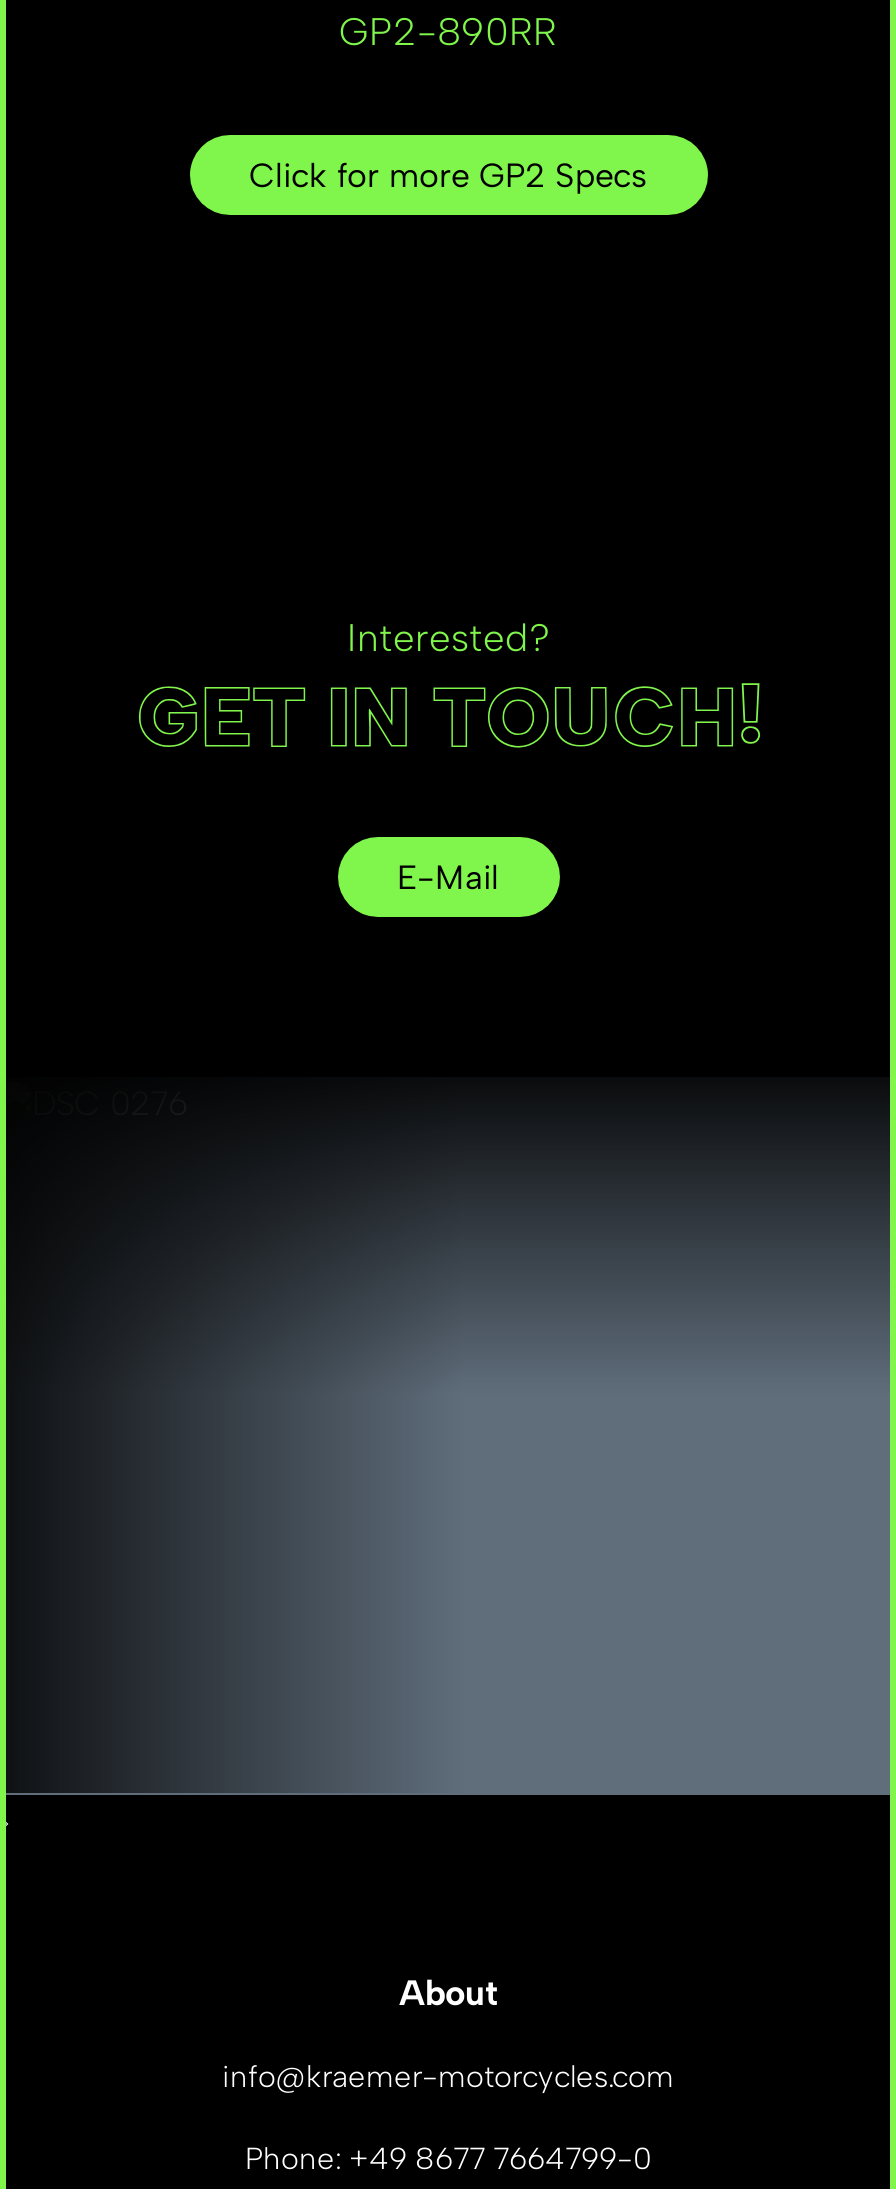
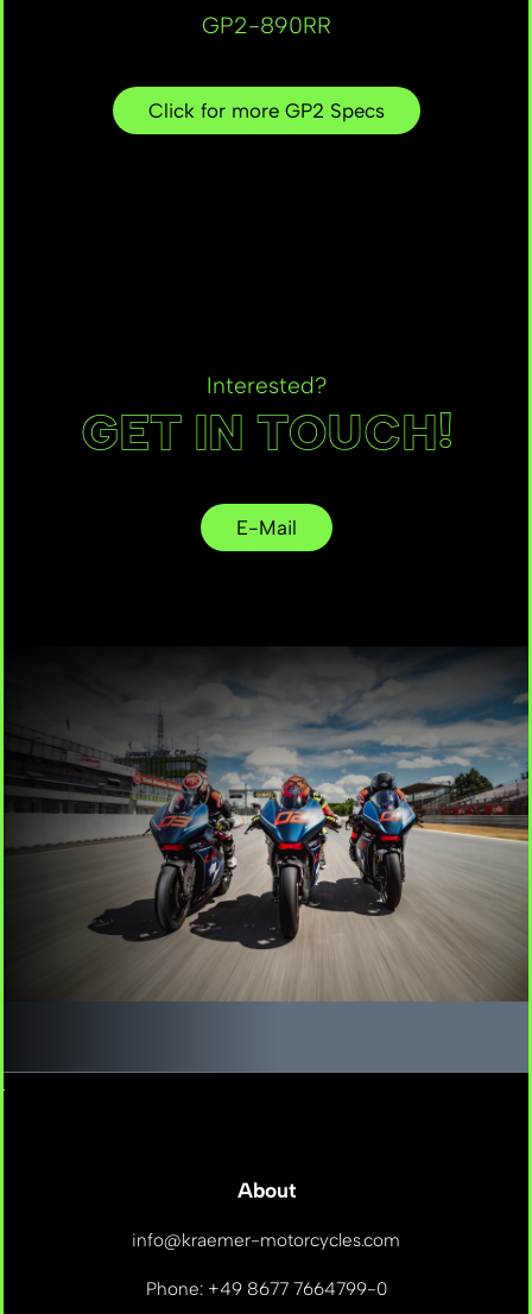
[50,1111,890,1673] [image] -> [26,665,528,1002] [image]

